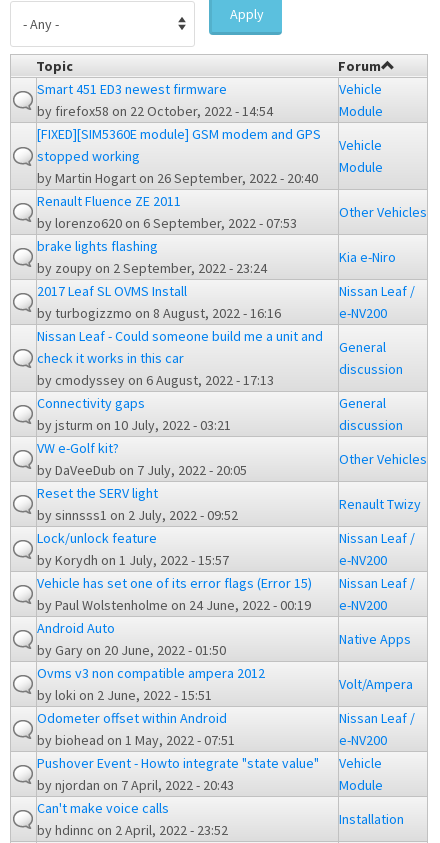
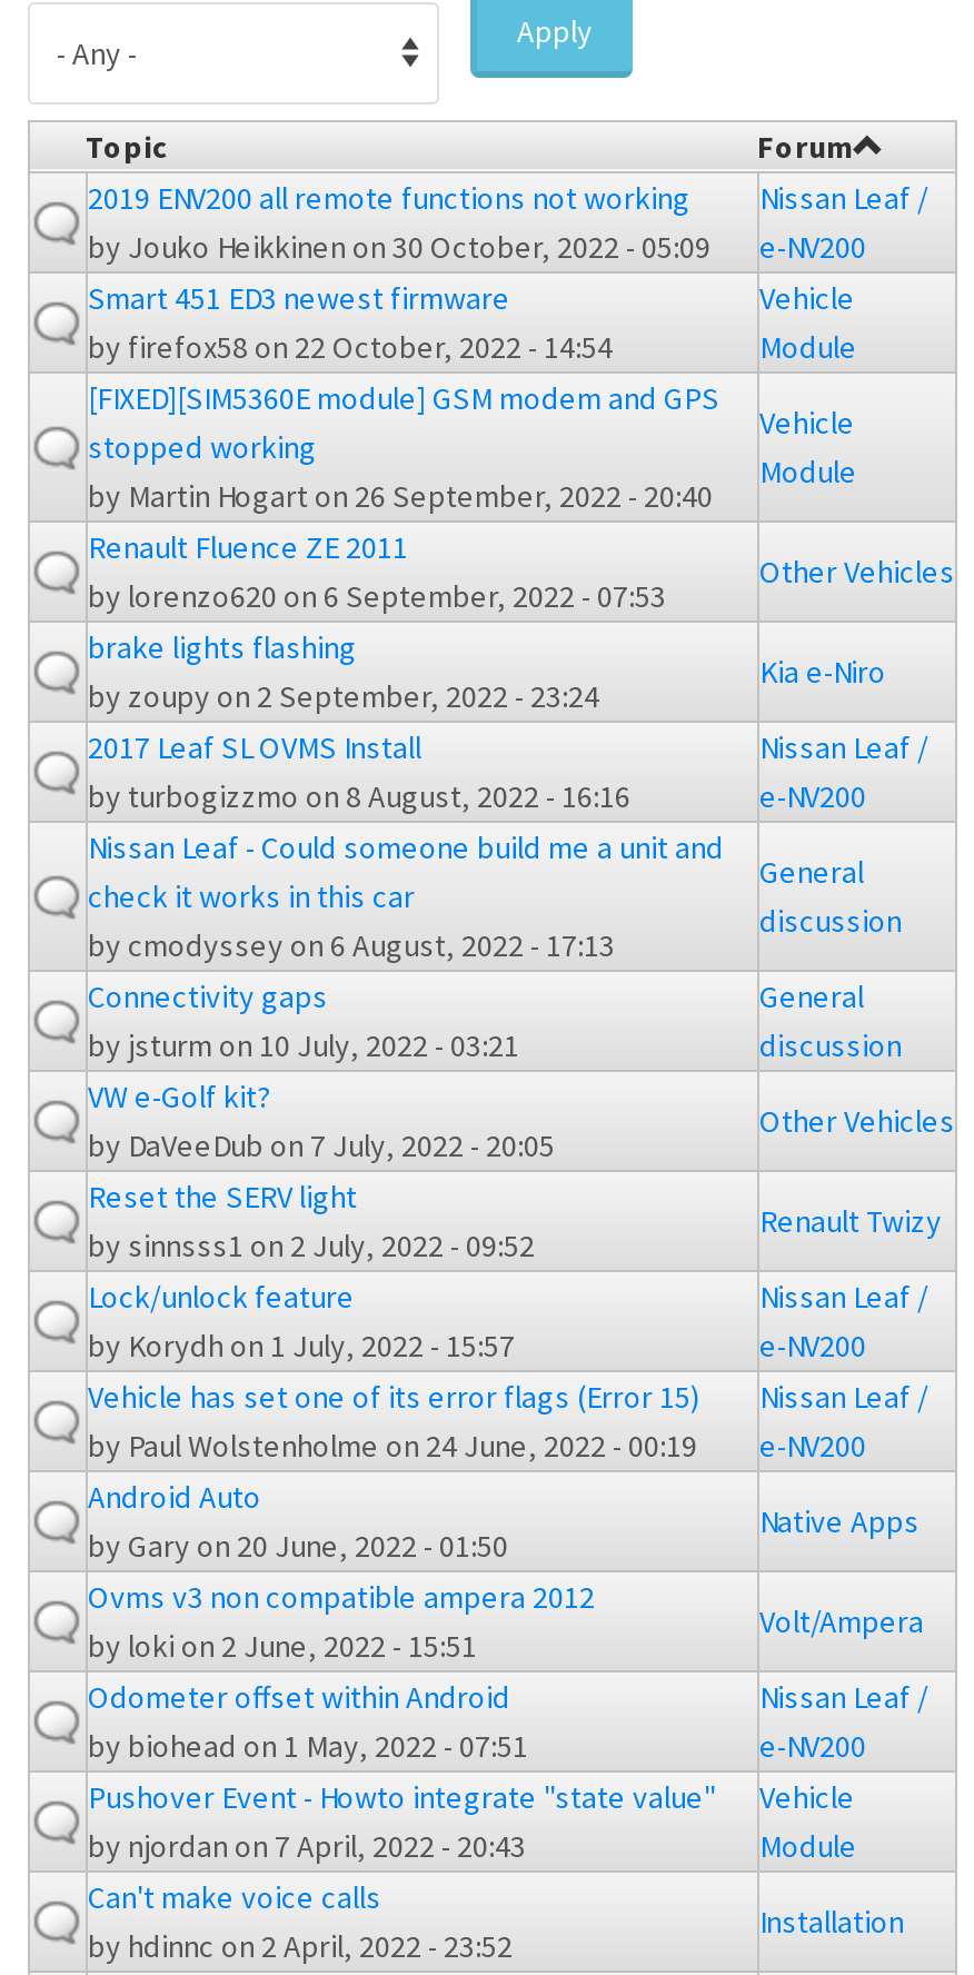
none -> [88,179,710,268] 2019 ENV200 all remote functions not working | by Jouko Heikkinen on 30 October, 2022 - 05:09
none -> [759,179,928,268] Nissan Leaf / | e-NV200

